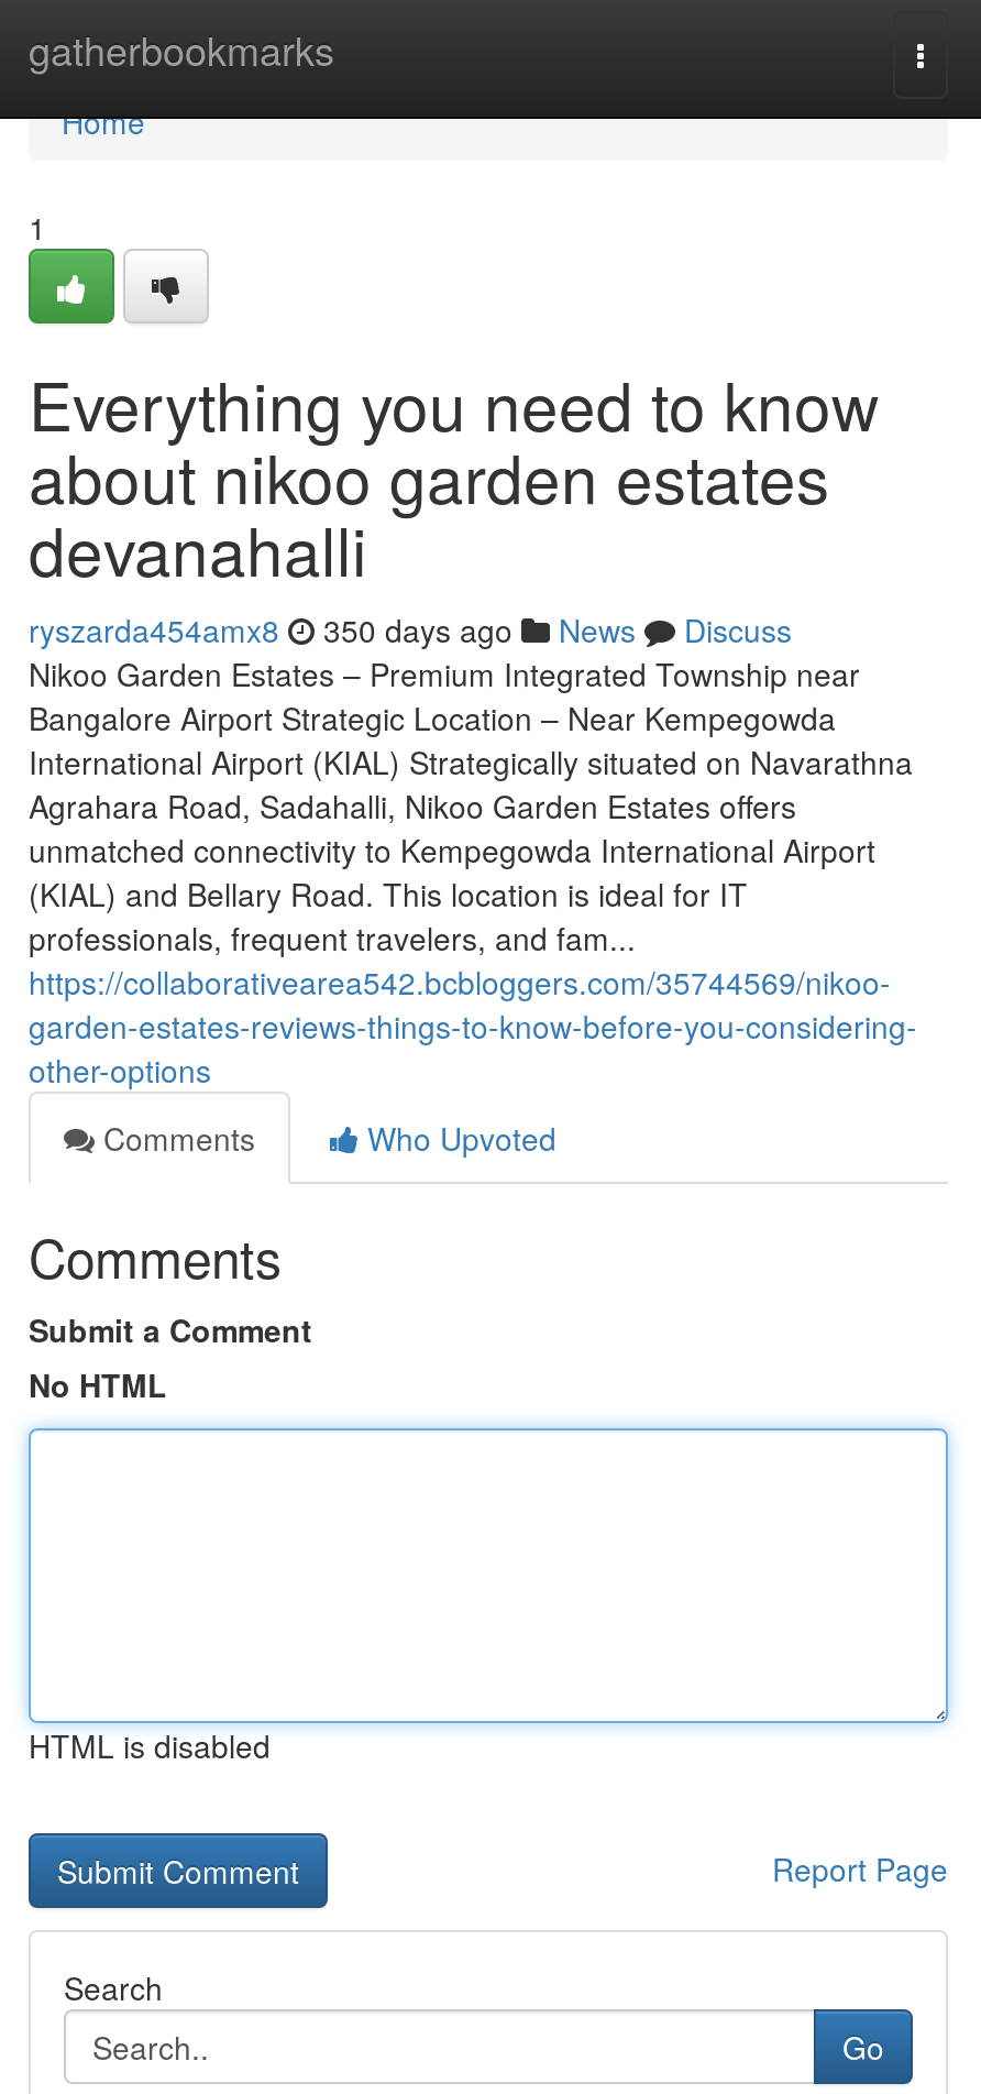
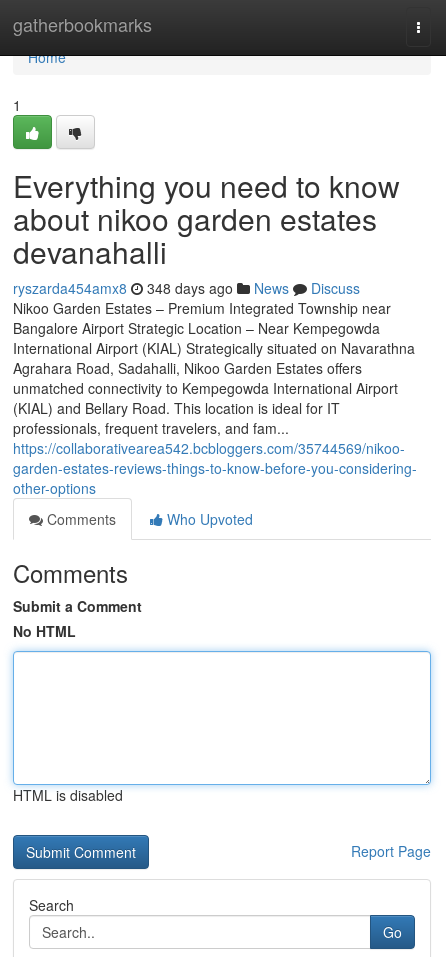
[29,607,792,651] ryszarda454amx8 350 days ago News Discuss -> [13,278,360,298] ryszarda454amx8 348 days ago News Discuss

